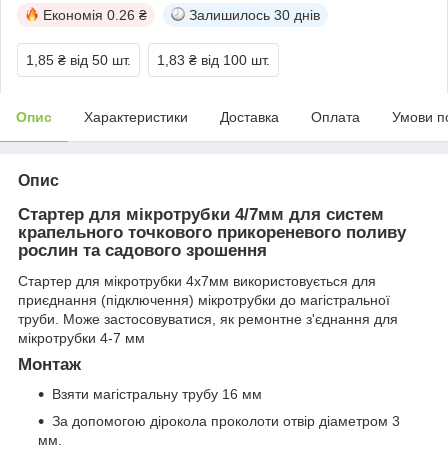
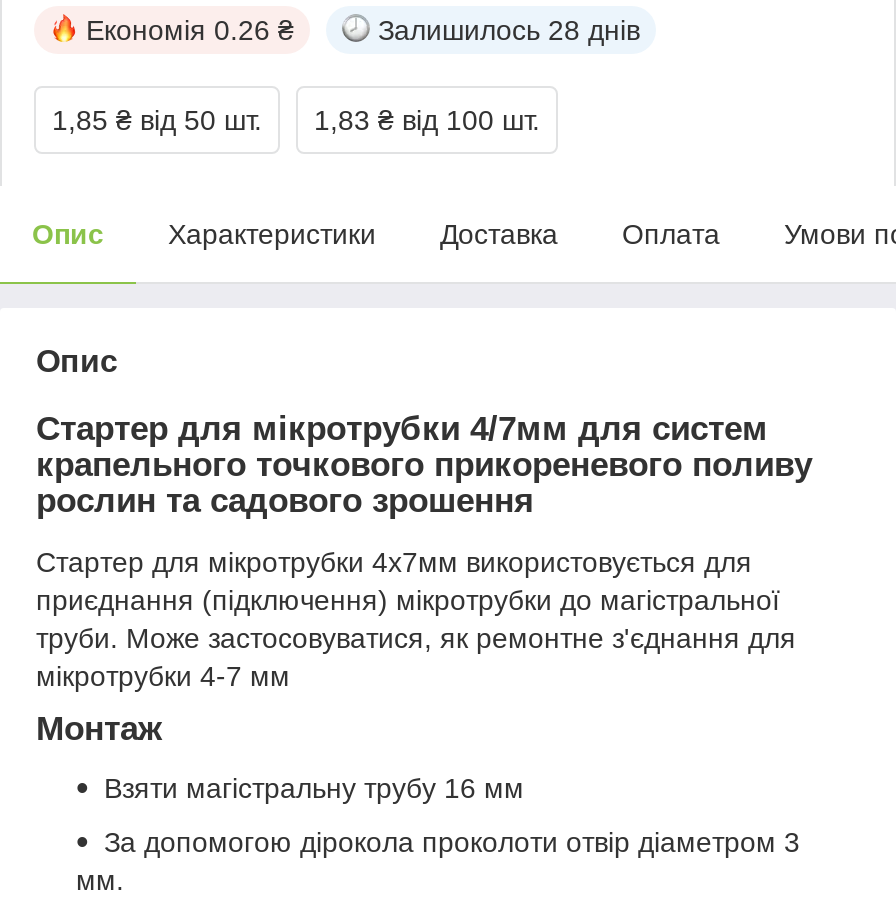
[189,7,320,23] Залишилось 30 днів -> [378,14,640,46] Залишилось 28 днів

